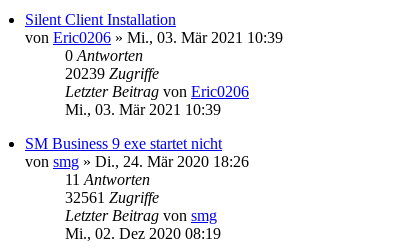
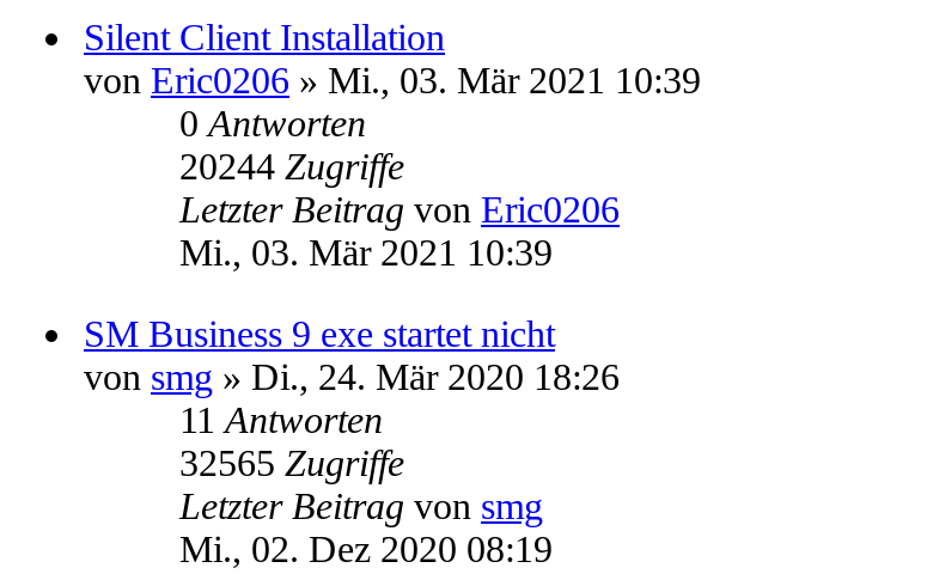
[65,65,159,82] 20239 Zugriffe -> [179,146,404,186] 20244 Zugriffe
[65,189,159,206] 32561 Zugriffe -> [179,442,404,483] 32565 Zugriffe

